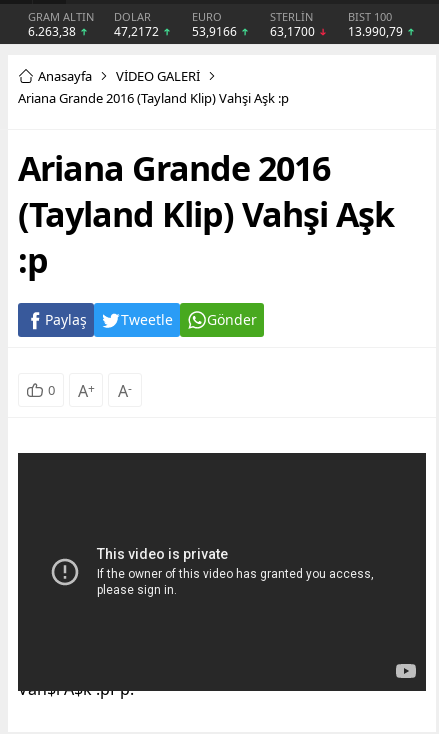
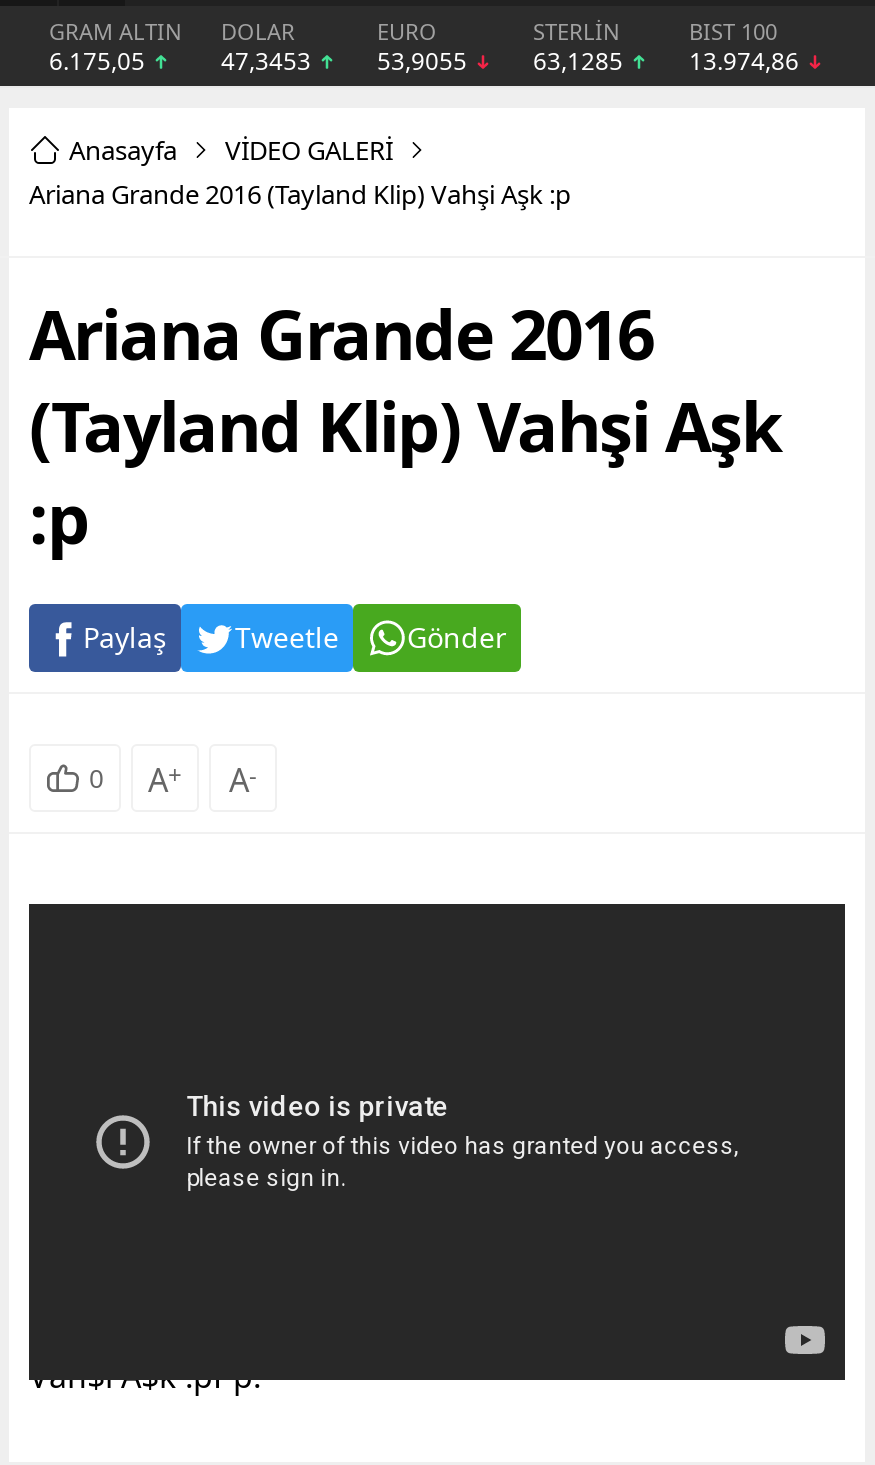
[28,23,79,40] 6.263,38 -> [49,44,151,78] 6.175,05
[114,23,162,40] 47,2172 -> [221,44,317,78] 47,3453
[192,23,240,40] 53,9166 -> [377,44,473,78] 53,9055
[270,23,318,40] 63,1700 -> [533,44,629,78] 63,1285
[348,23,406,40] 13.990,79 -> [689,44,805,78] 13.974,86

